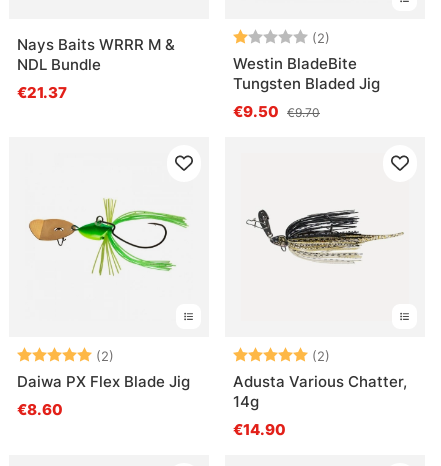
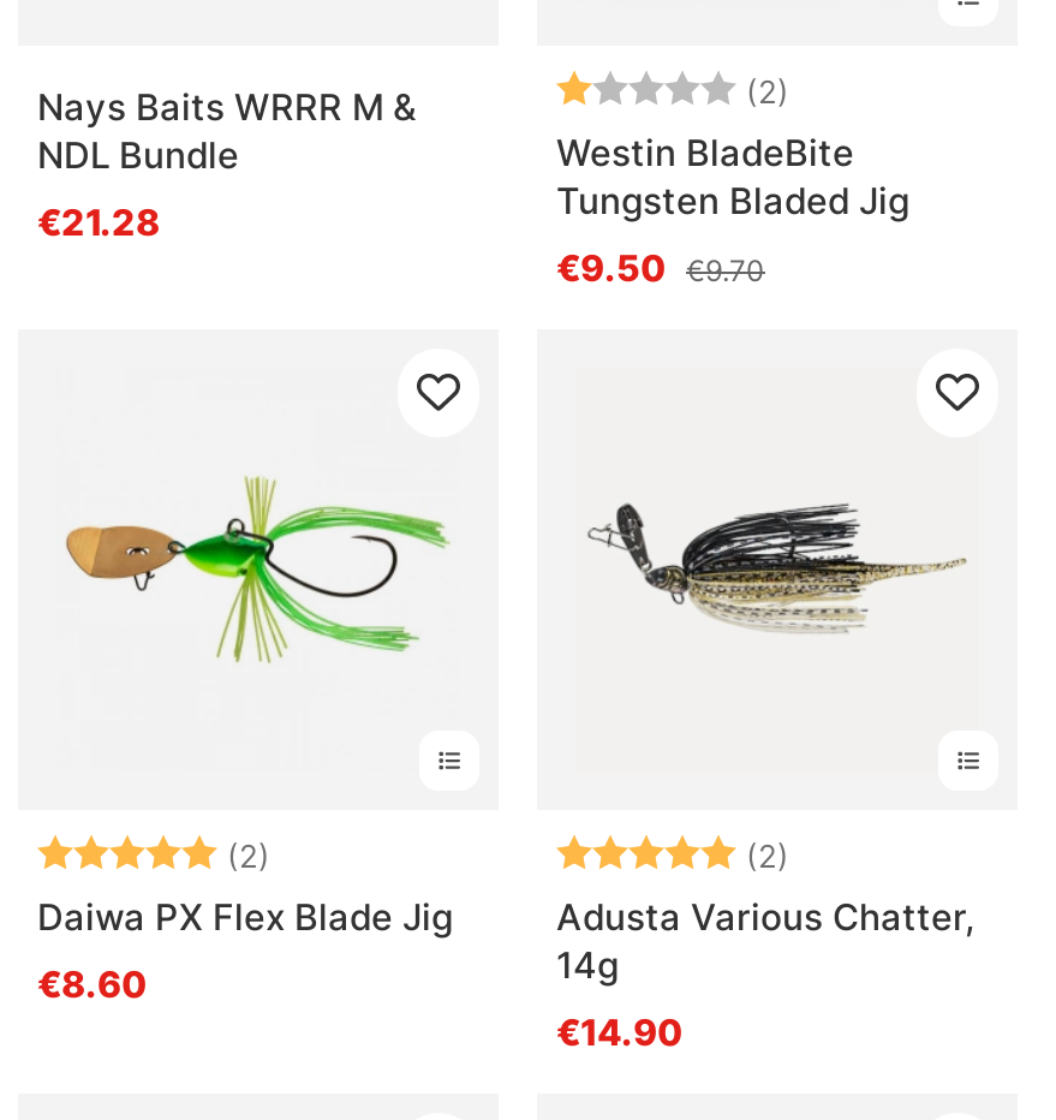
[17,83,67,102] €21.37 -> [37,200,160,246] €21.28

